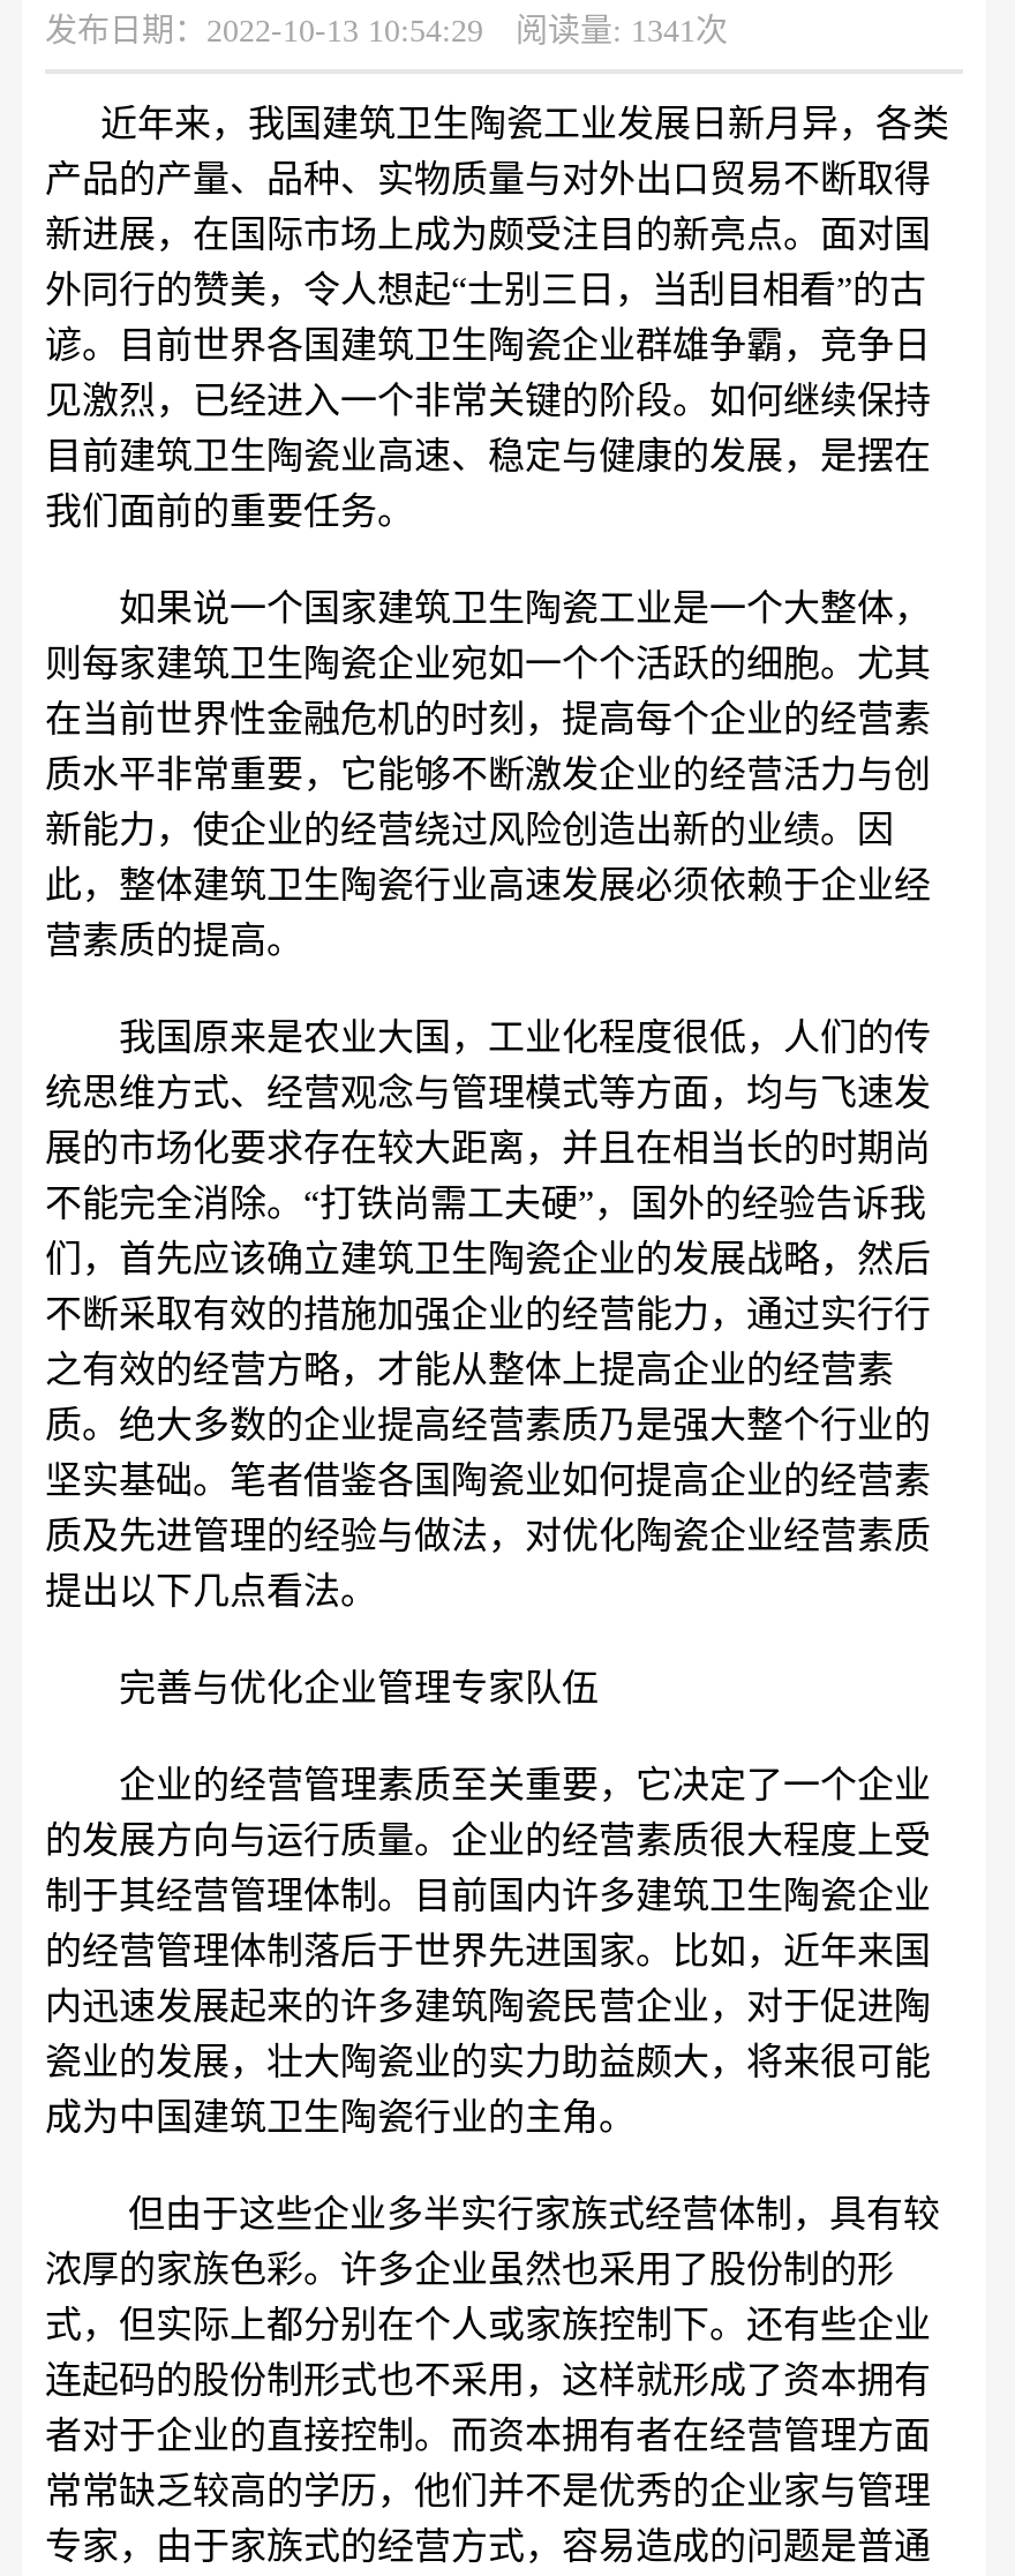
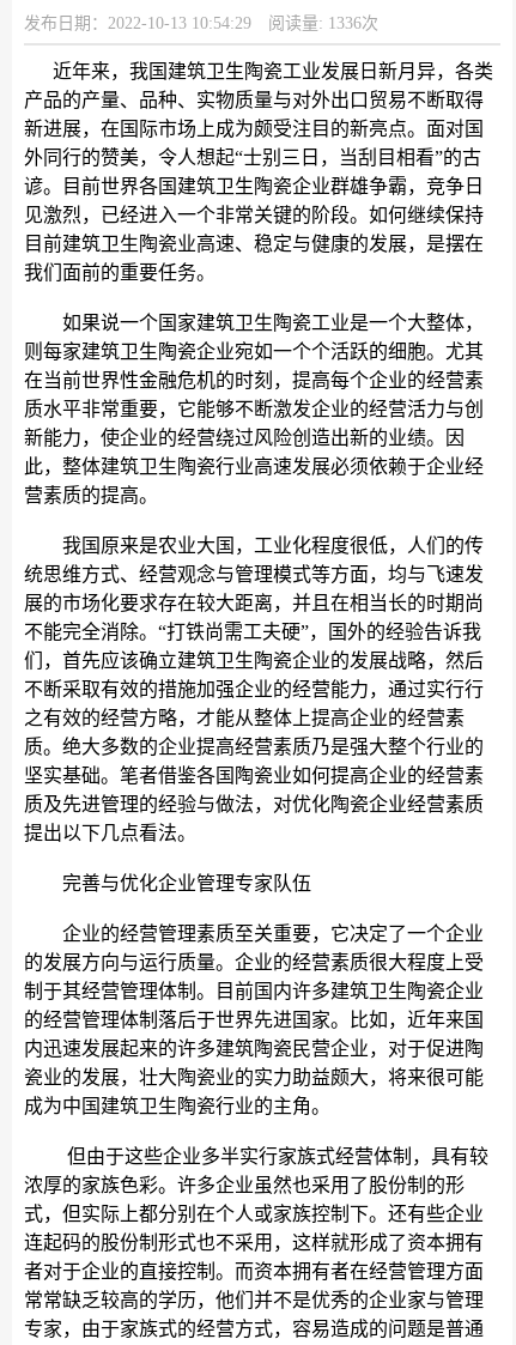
[45,14,728,48] 发布日期：2022-10-13 10:54:29 阅读量: 1341次 -> [24,14,378,32] 发布日期：2022-10-13 10:54:29 阅读量: 1336次

